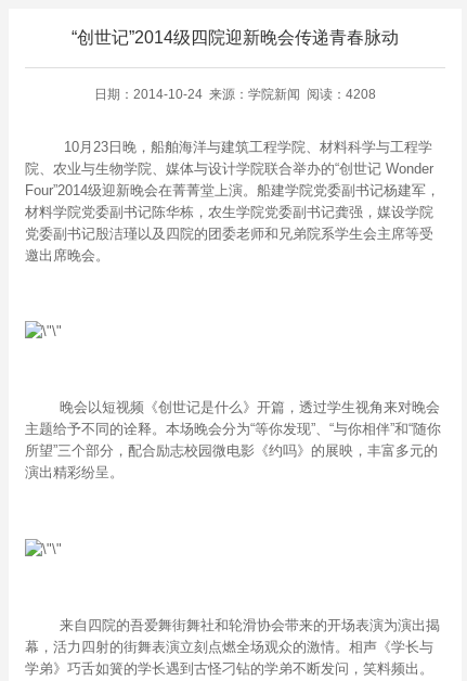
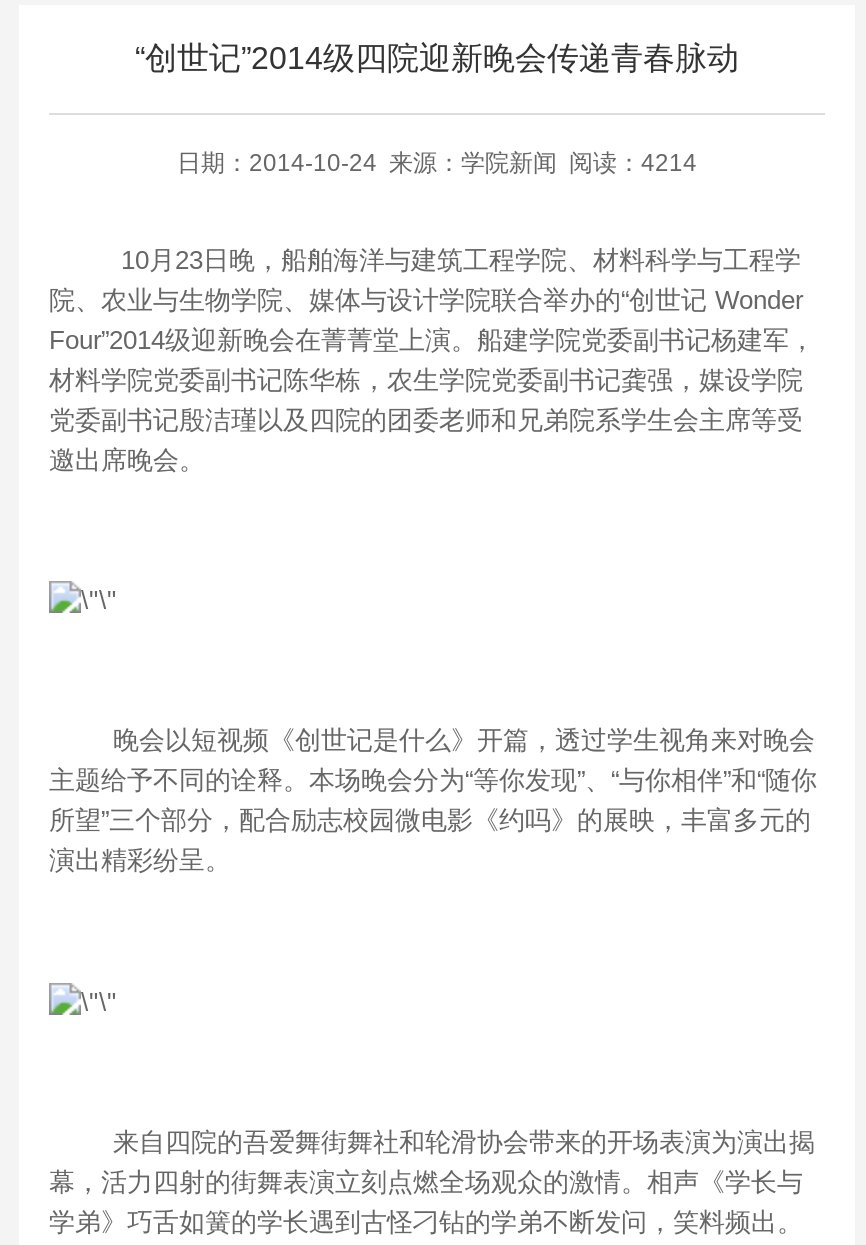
[94,87,376,102] 日期：2014-10-24 来源：学院新闻 阅读：4208 -> [177,149,697,177] 日期：2014-10-24 来源：学院新闻 阅读：4214

